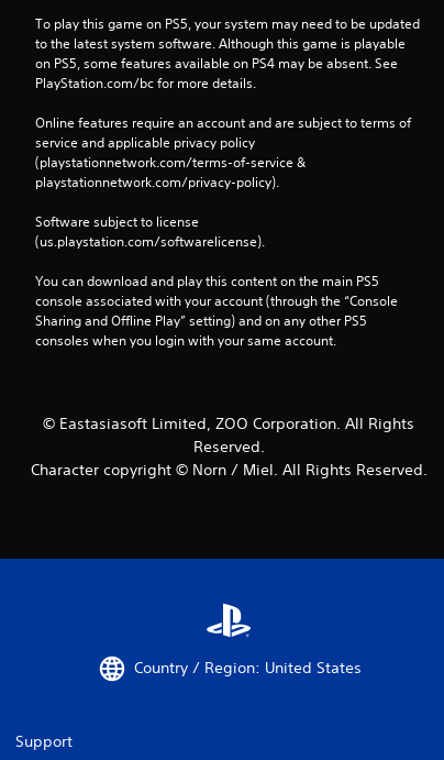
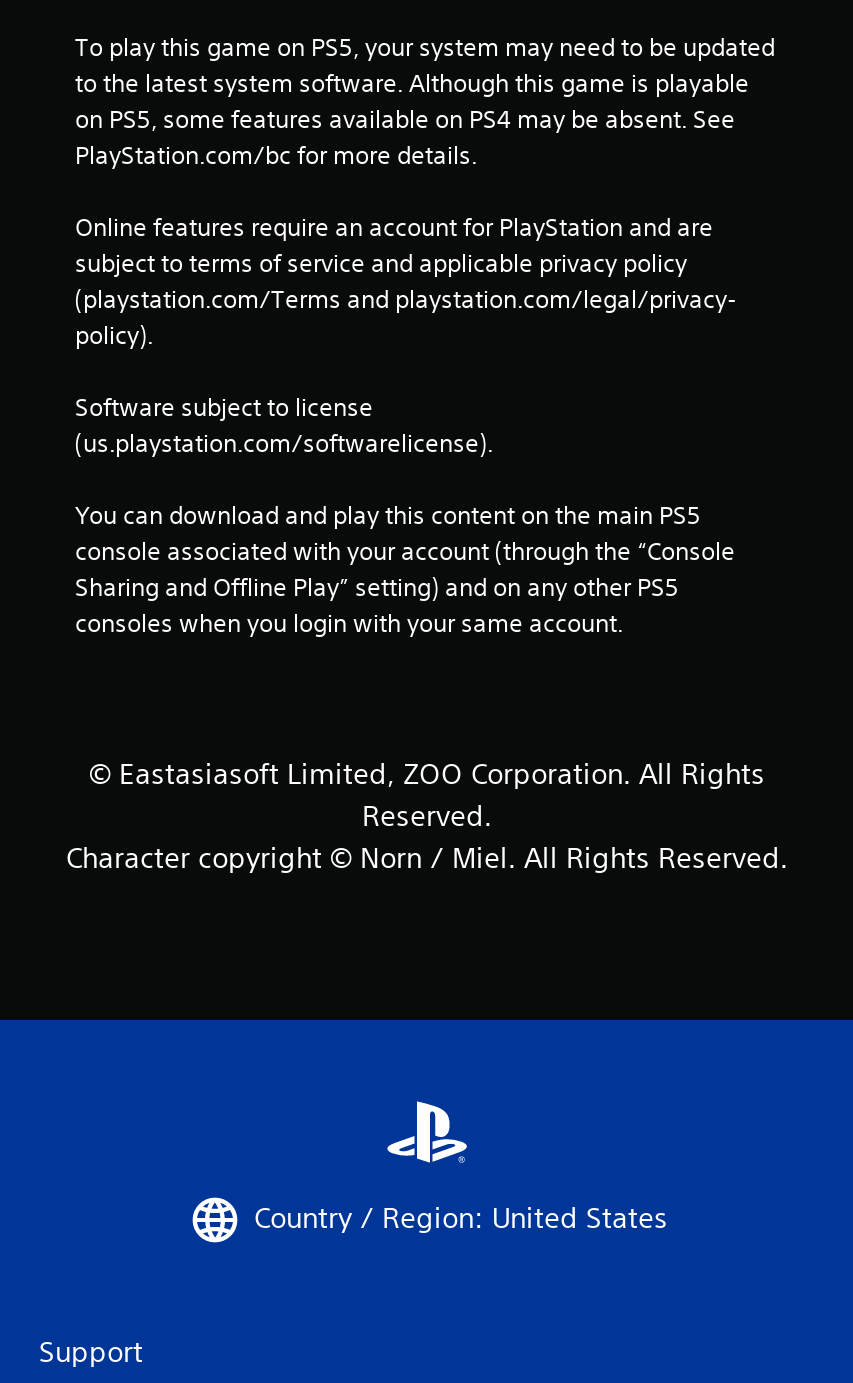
[35,113,411,191] Online features require an account and are subject to terms of | service and applicable privacy policy | (playstationnetwork.com/terms-of-service & | playstationnetwork.com/privacy-policy). -> [75,209,737,351] Online features require an account for PlayStation and are | subject to terms of service and applicable privacy policy | (playstation.com/Terms and playstation.com/legal/privacy- | policy).

